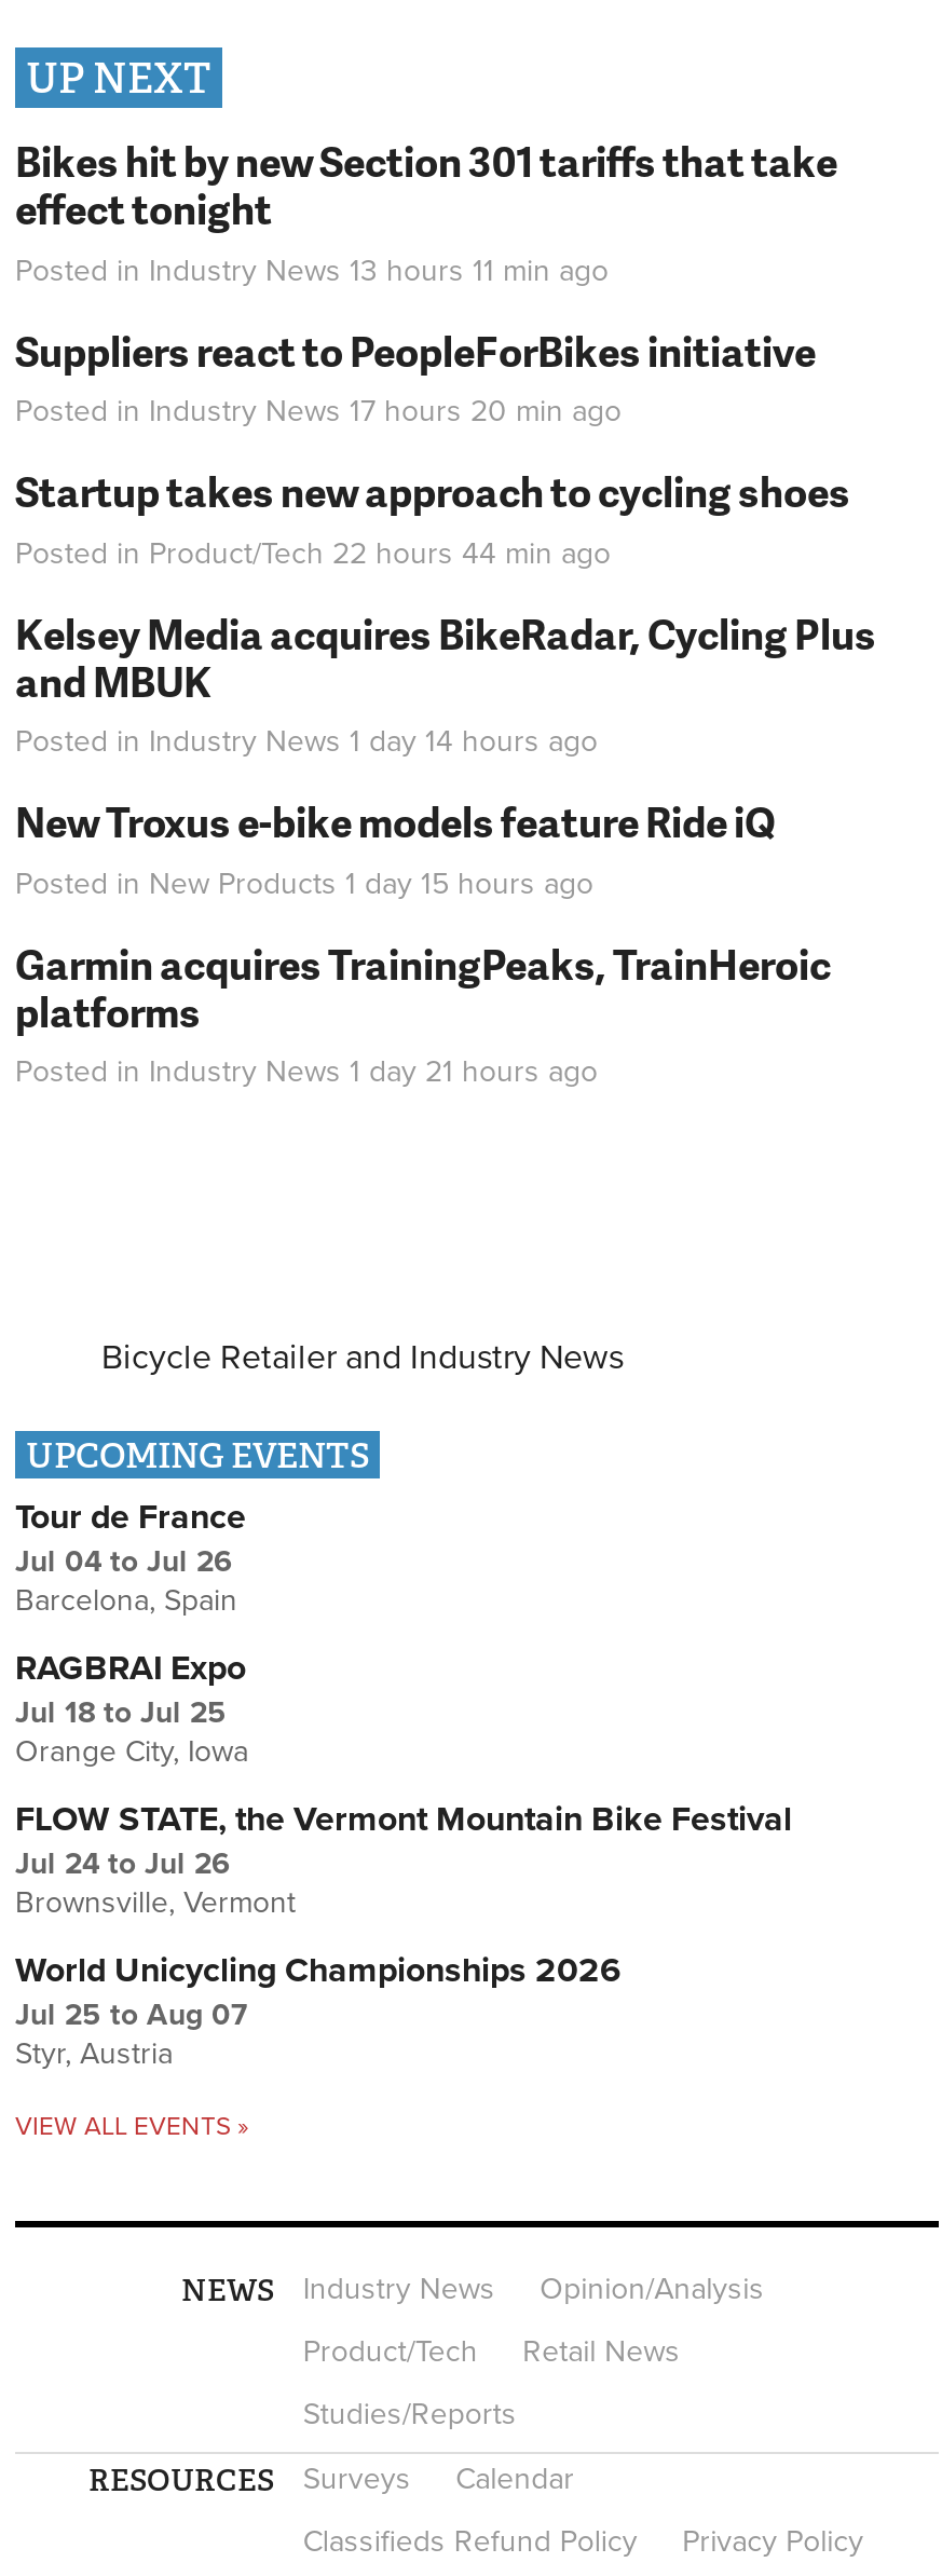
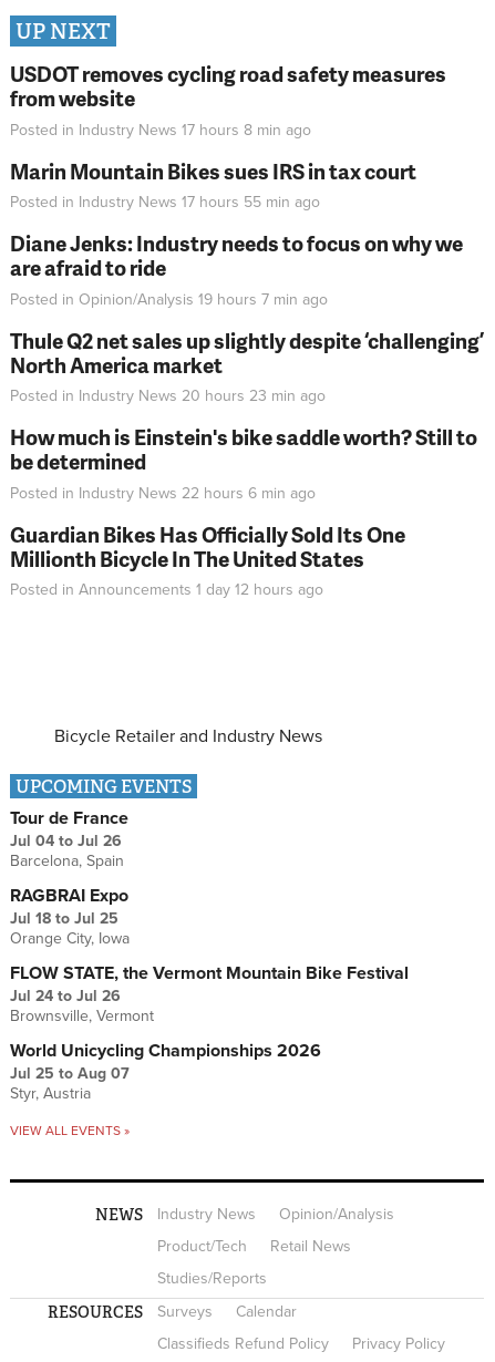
[15,132,837,288] Bikes hit by new Section 301 tariffs that take | effect tonight | Posted in Industry News 13 hours 11 min ago -> [10,59,446,139] USDOT removes cycling road safety measures | from website | Posted in Industry News 17 hours 8 min ago
[15,321,816,430] Suppliers react to PeopleForBikes initiative | Posted in Industry News 17 hours 20 min ago -> [10,156,416,212] Marin Mountain Bikes sues IRS in tax court | Posted in Industry News 17 hours 55 min ago
[15,462,850,571] Startup takes new approach to cycling shoes | Posted in Product/Tech 22 hours 44 min ago -> [10,228,463,308] Diane Jenks: Industry needs to focus on why we | are afraid to ride | Posted in Opinion/Analysis 19 hours 7 min ago
[15,603,876,760] Kelsey Media acquires BikeRadar, Cycling Plus | and MBUK | Posted in Industry News 1 day 14 hours ago -> [10,325,484,405] Thule Q2 net sales up slightly despite ‘challenging’ | North America market | Posted in Industry News 20 hours 23 min ago
[15,792,775,901] New Troxus e-bike models feature Ride iQ | Posted in New Products 1 day 15 hours ago -> [10,422,477,502] How much is Einstein's bike saddle worth? Still to | be determined | Posted in Industry News 22 hours 6 min ago
[15,934,831,1090] Garmin acquires TrainingPeaks, TrainHeroic | platforms | Posted in Industry News 1 day 21 hours ago -> [10,519,405,599] Guardian Bikes Has Officially Sold Its One | Millionth Bicycle In The United States | Posted in Announcements 1 day 12 hours ago

